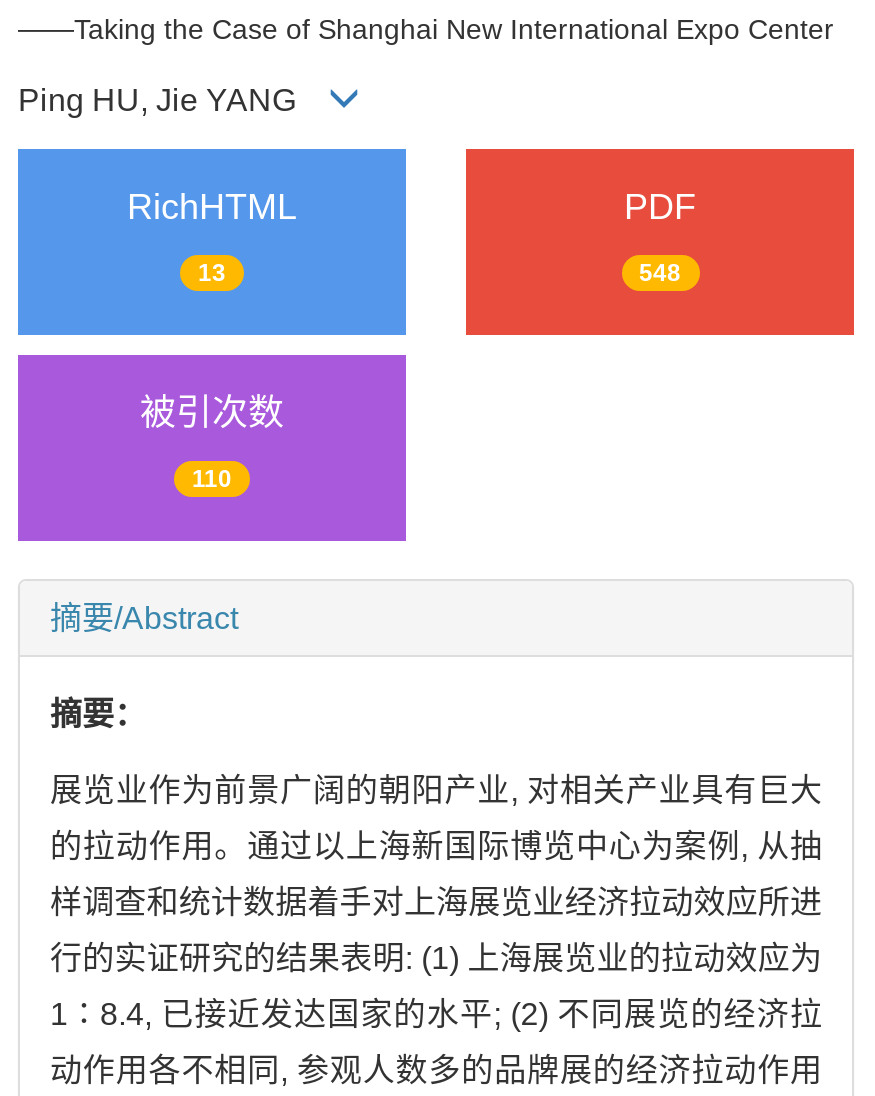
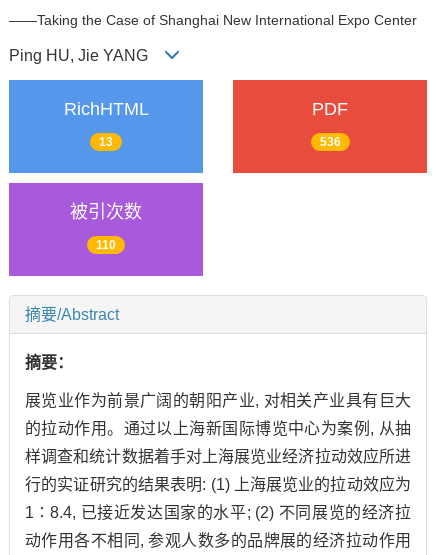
[639,259,681,287] 548 -> [319,135,340,149] 536

